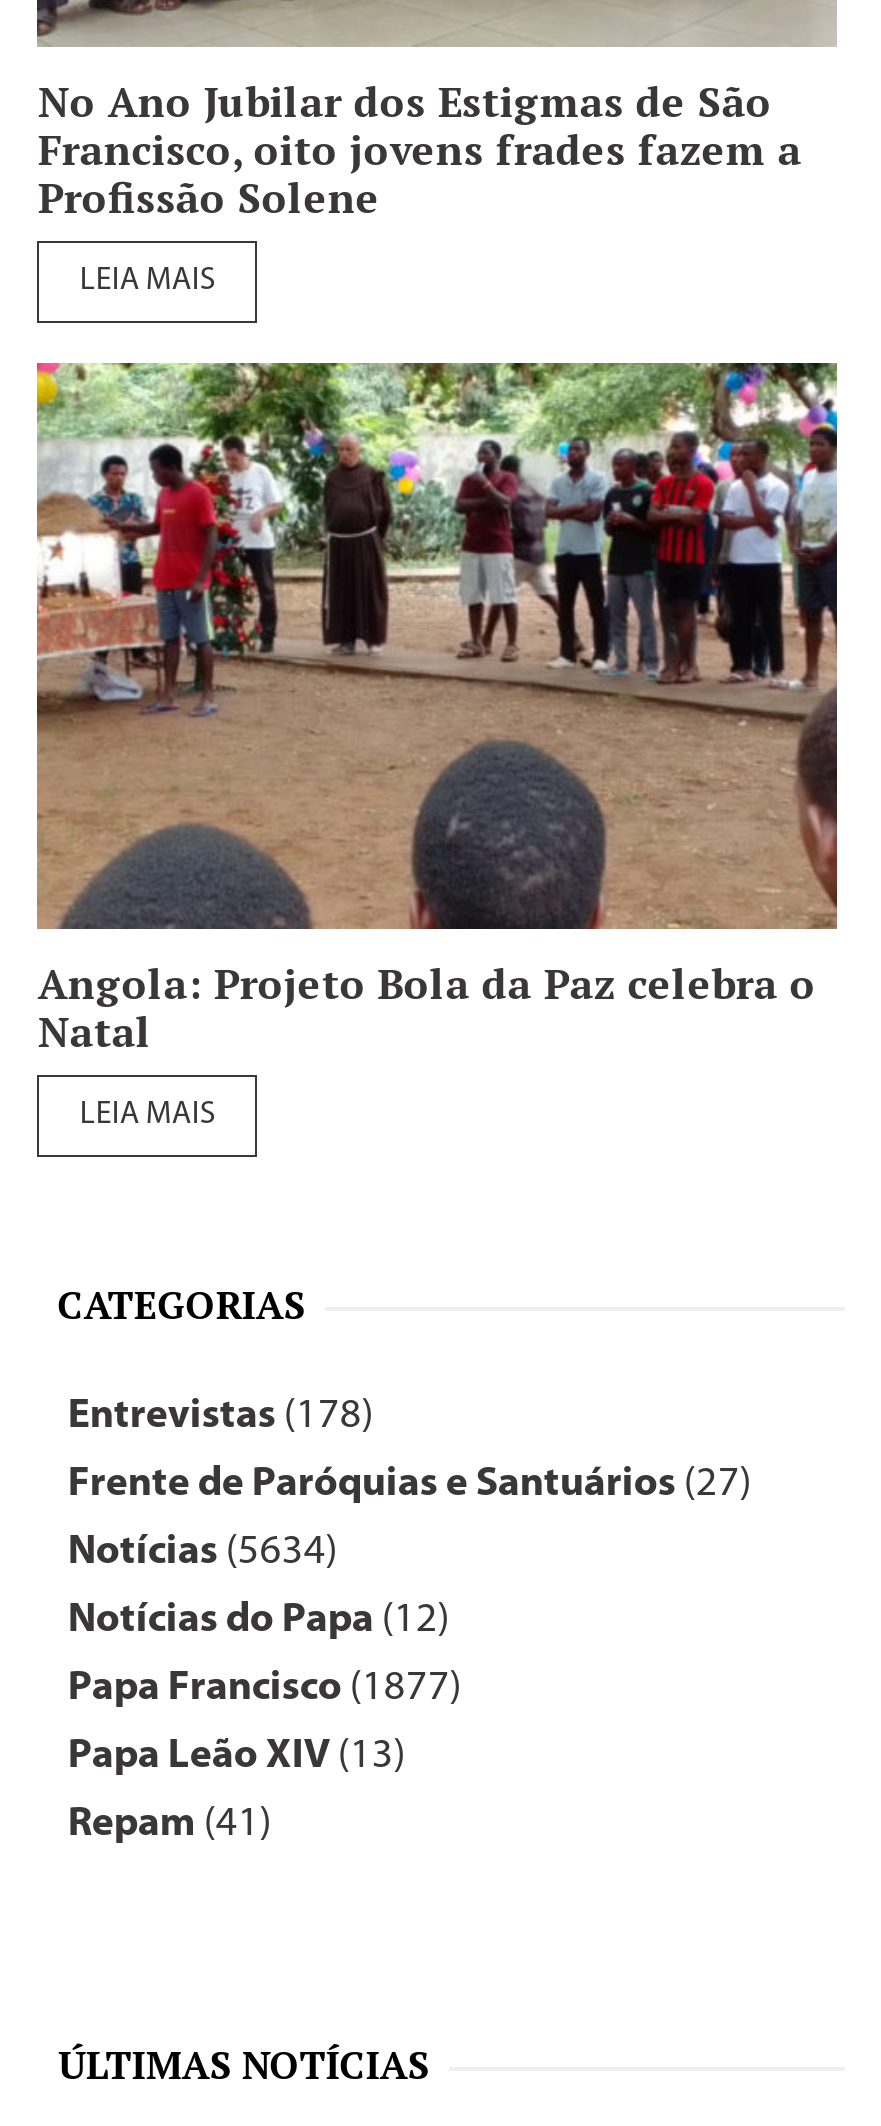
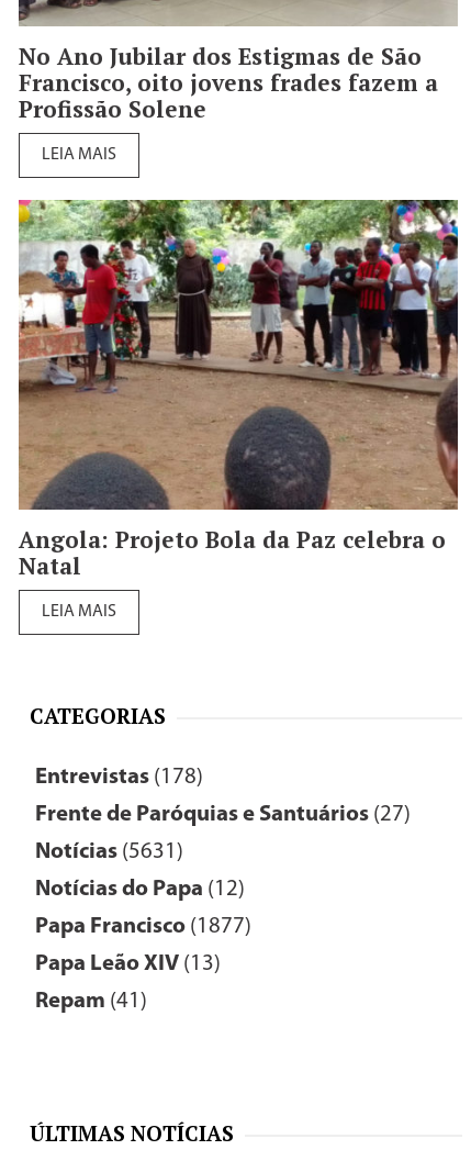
[68,1530,338,1572] Notícias (5634) -> [36,840,184,864] Notícias (5631)

